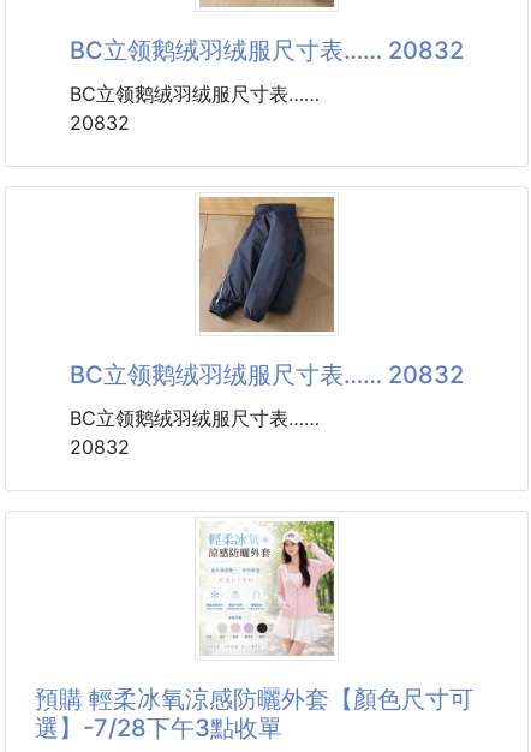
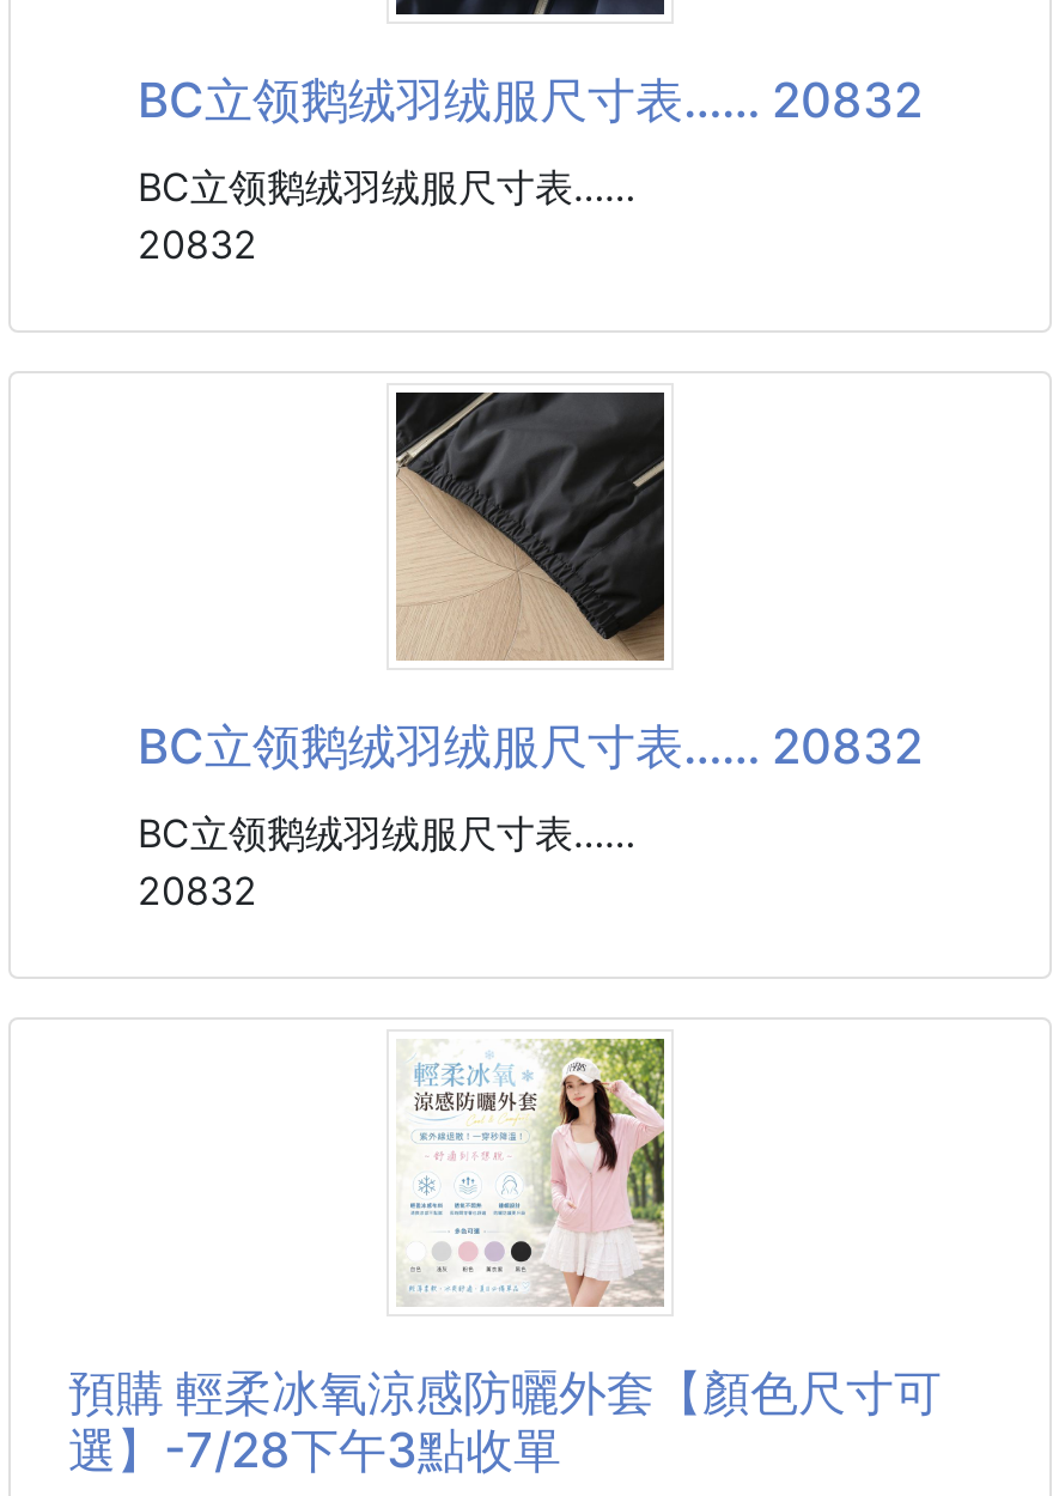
[198,196,335,330] [image] -> [394,390,667,661] [image]

